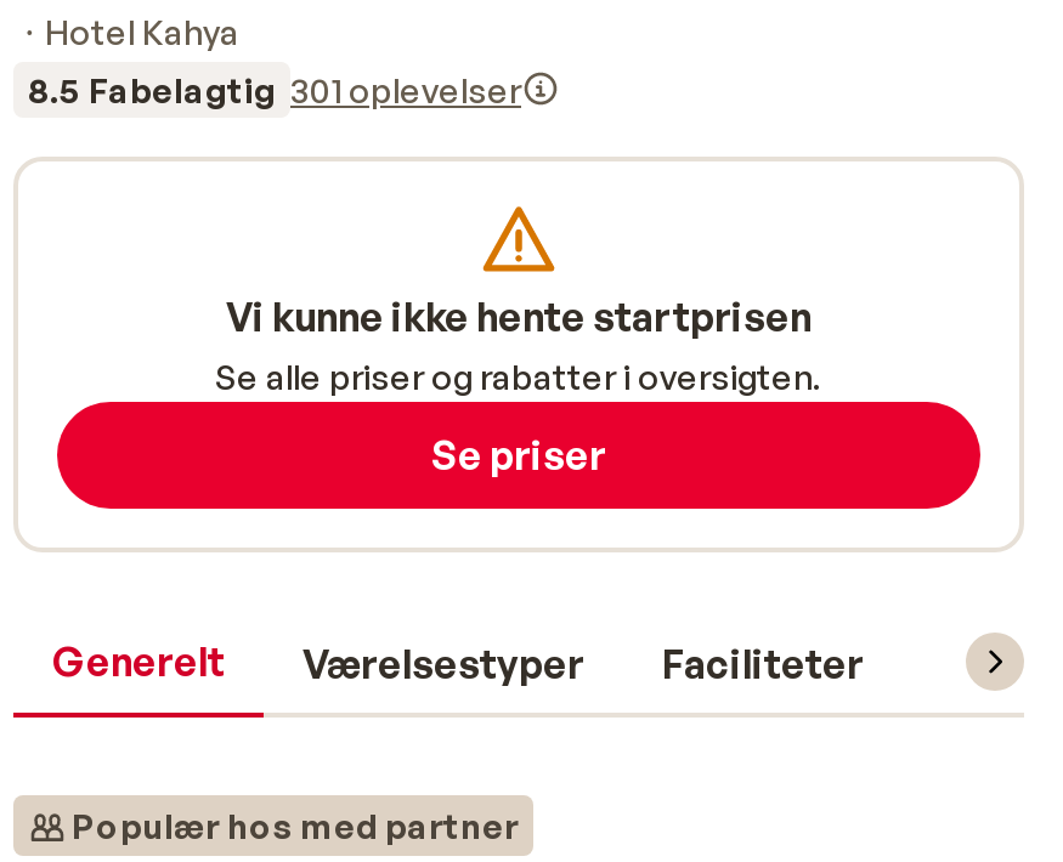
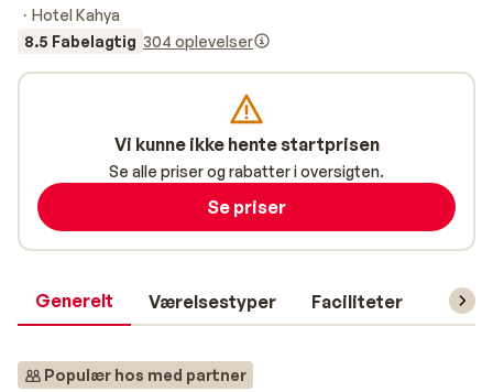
[28,68,521,109] 8.5 Fabelagtig 301 oplevelser -> [24,31,253,50] 8.5 Fabelagtig 304 oplevelser

